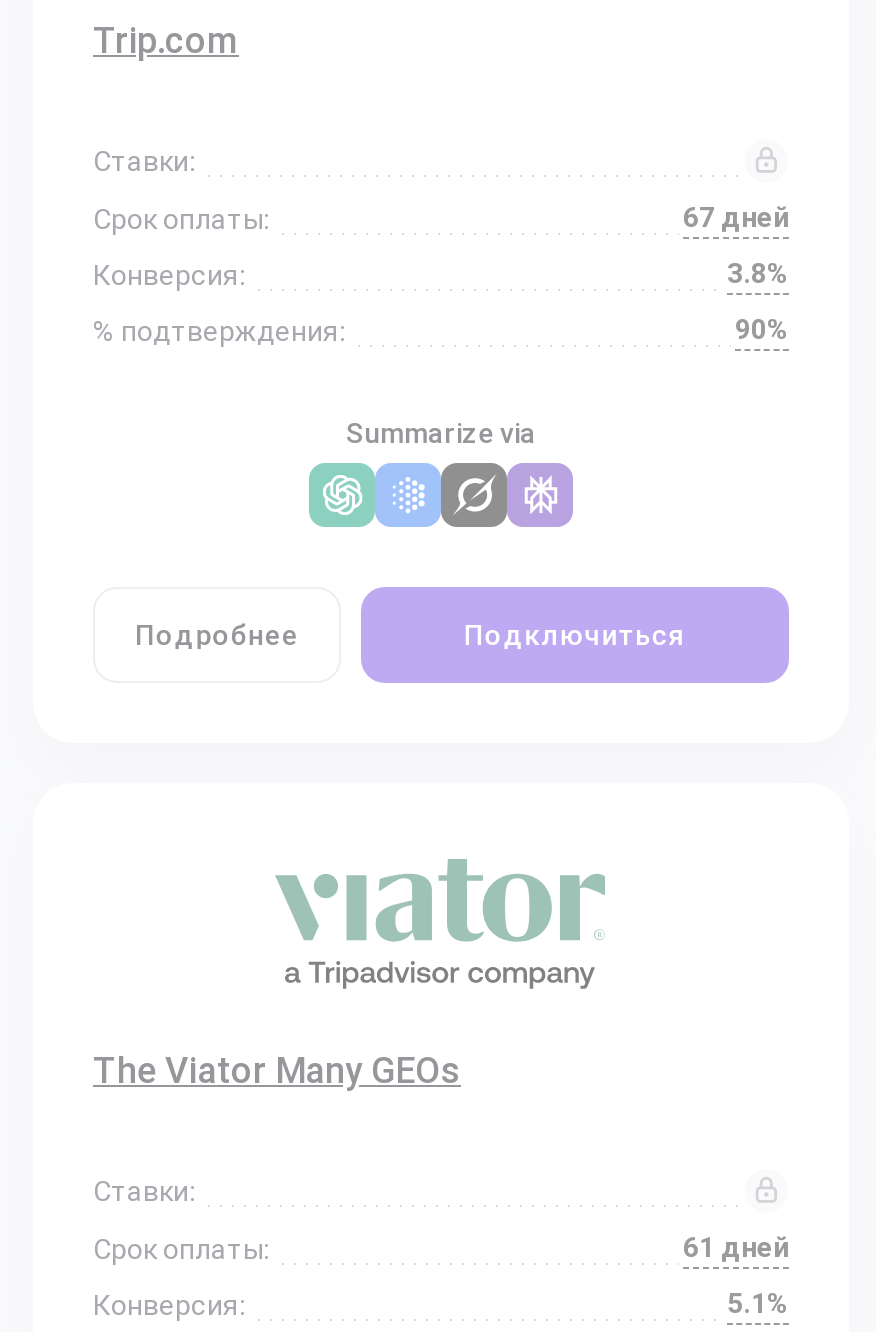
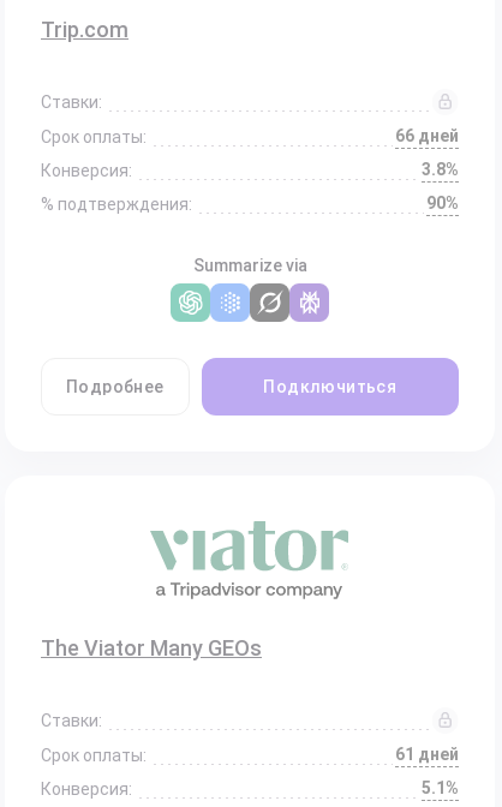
[683,201,789,233] 67 дней -> [395,126,459,145] 66 дней

